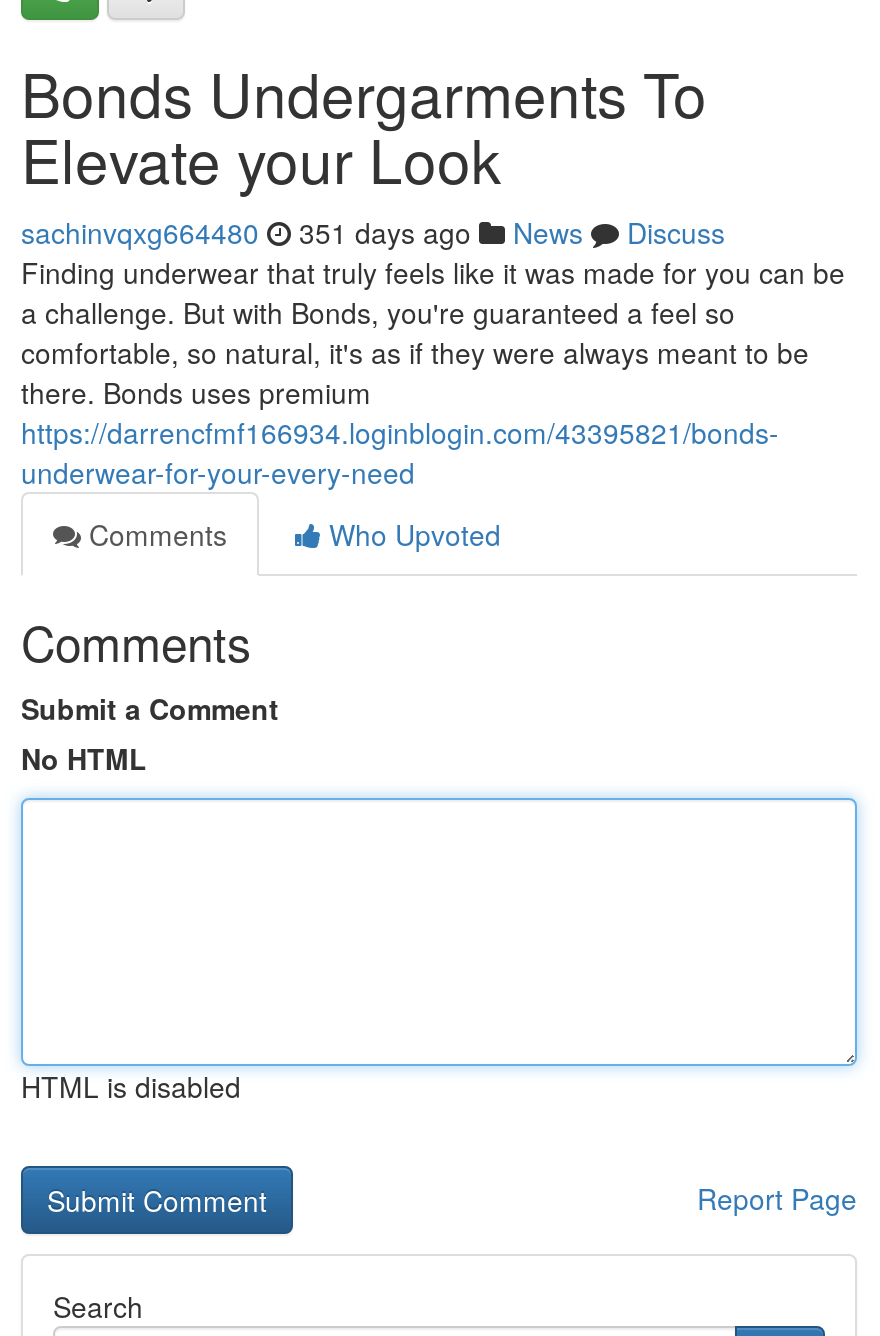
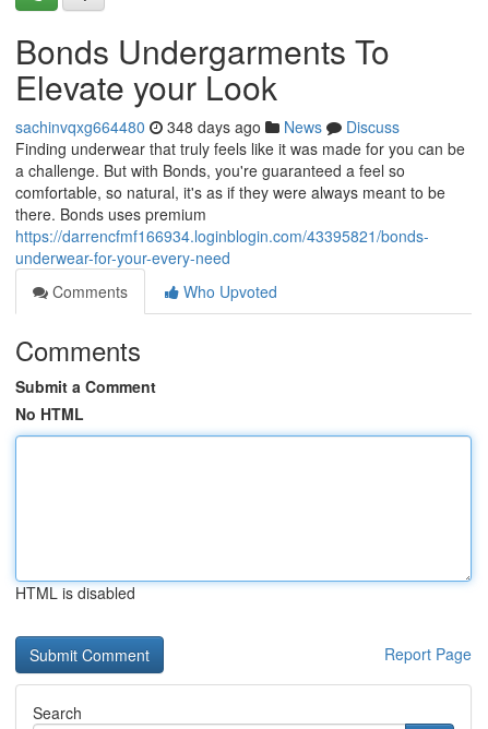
[21,212,725,252] sachinvqxg664480 351 days ago News Discuss -> [15,116,400,138] sachinvqxg664480 348 days ago News Discuss

